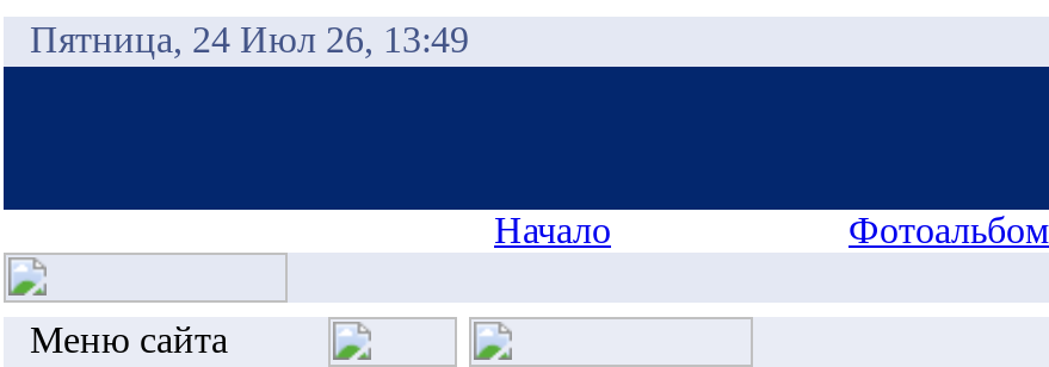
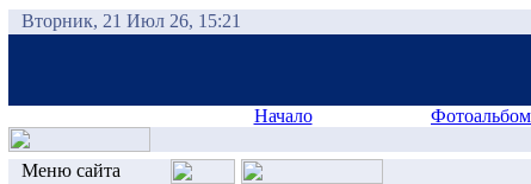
[30,19,469,60] Пятница, 24 Июл 26, 13:49 -> [21,11,241,31] Вторник, 21 Июл 26, 15:21

